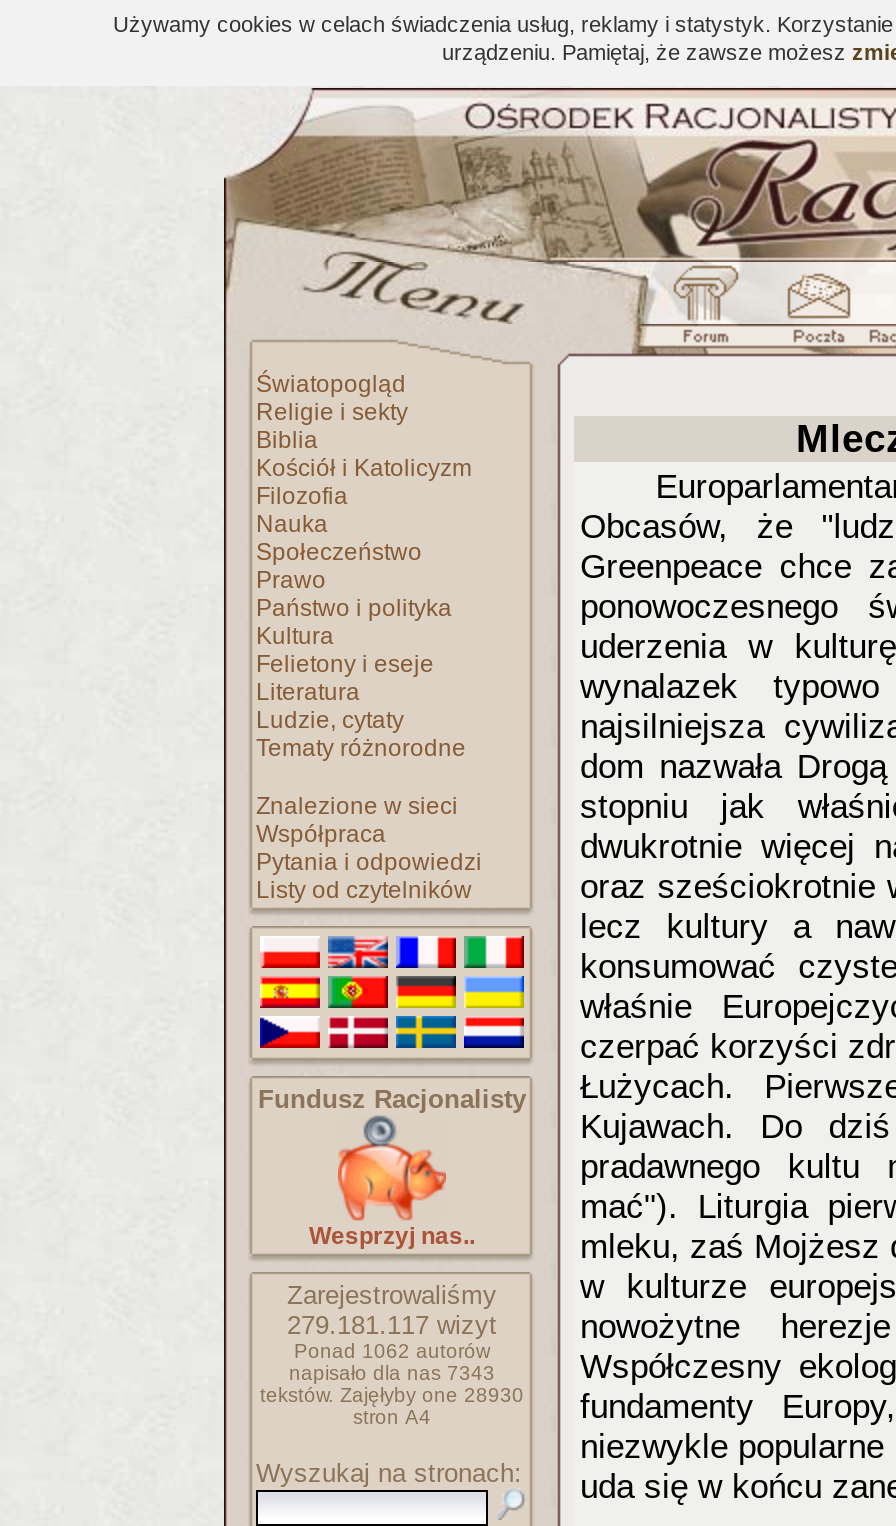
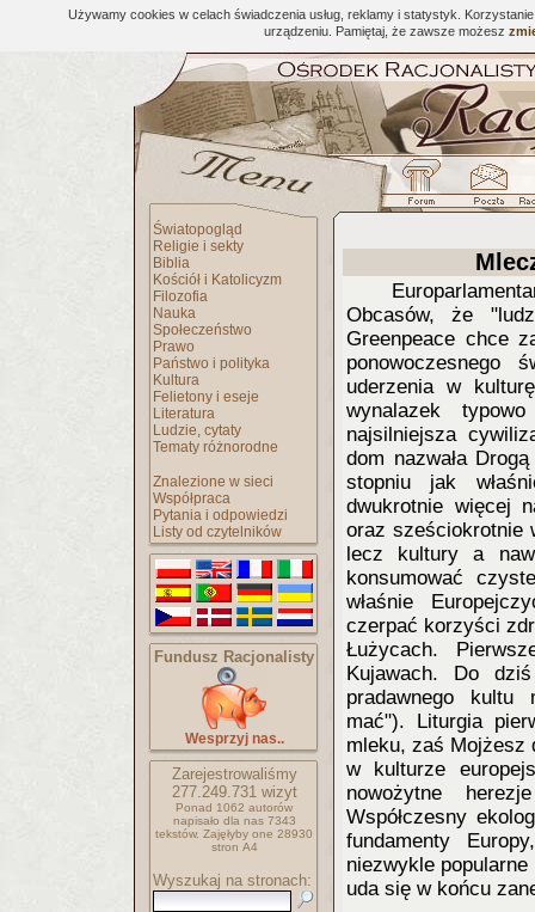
[287,1310,497,1340] 279.181.117 wizyt -> [171,783,297,801] 277.249.731 wizyt

